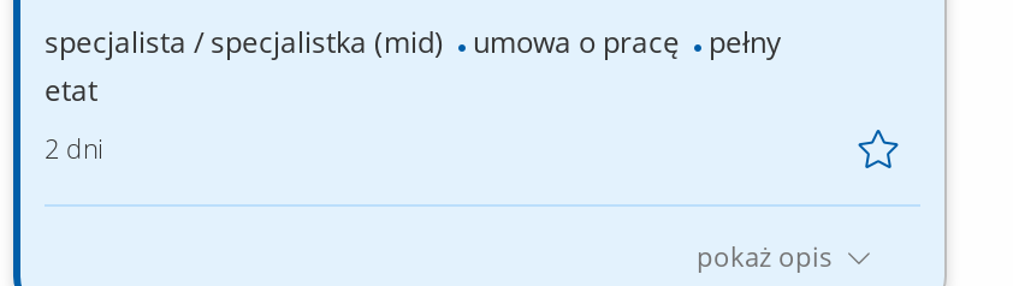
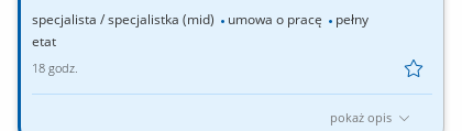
[45,130,102,166] 2 dni -> [32,60,78,76] 18 godz.

